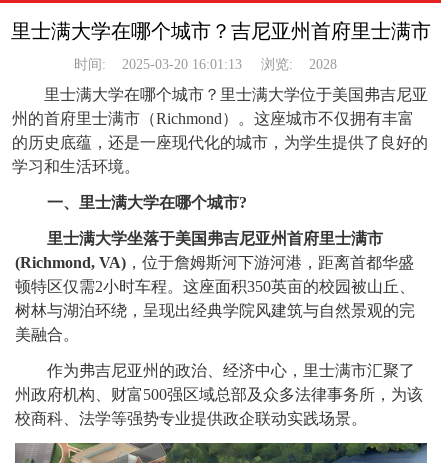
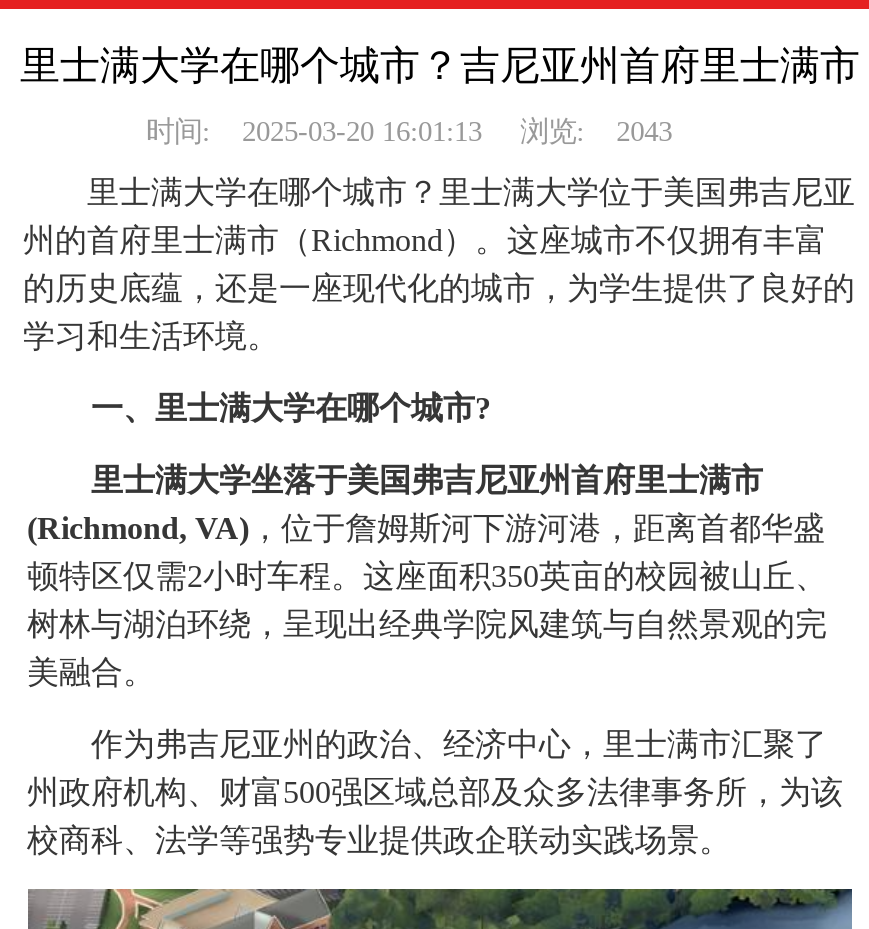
[74,56,337,72] 时间: 2025-03-20 16:01:13 浏览: 2028 -> [146,115,672,147] 时间: 2025-03-20 16:01:13 浏览: 2043

